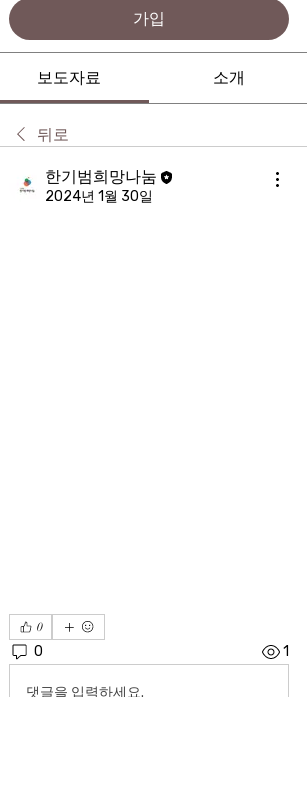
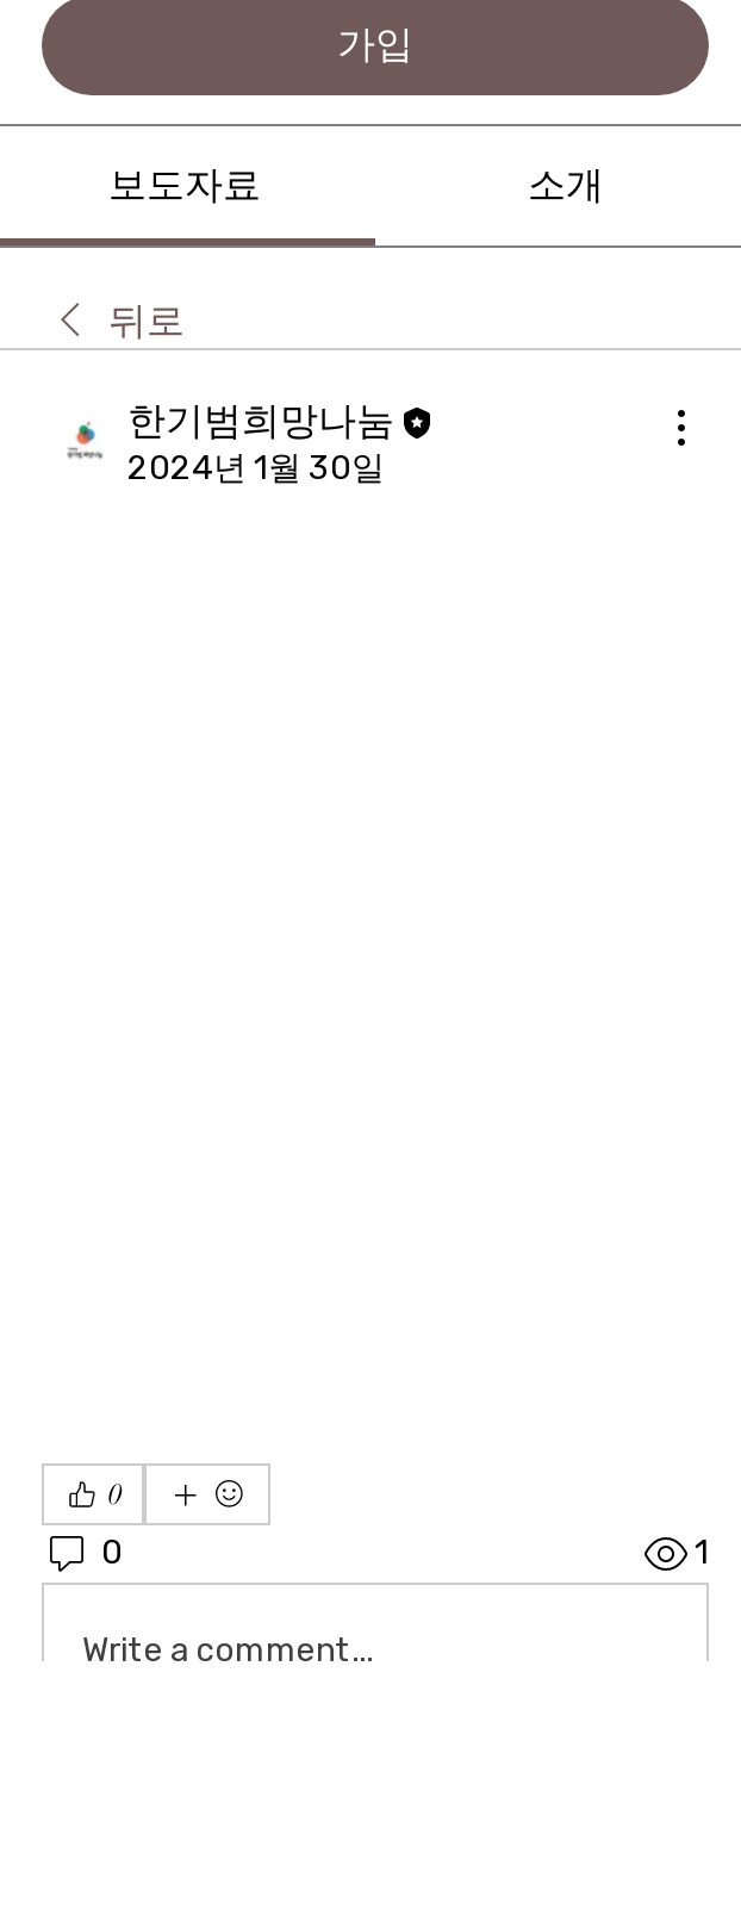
[26,684,144,701] 댓글을 입력하세요. -> [82,1631,373,1671] Write a comment...

